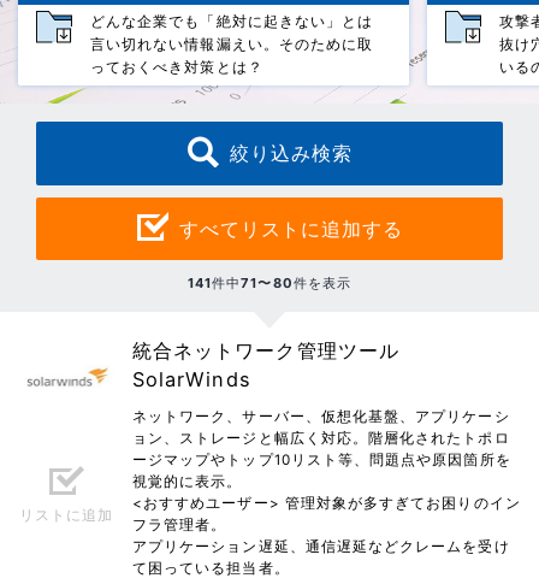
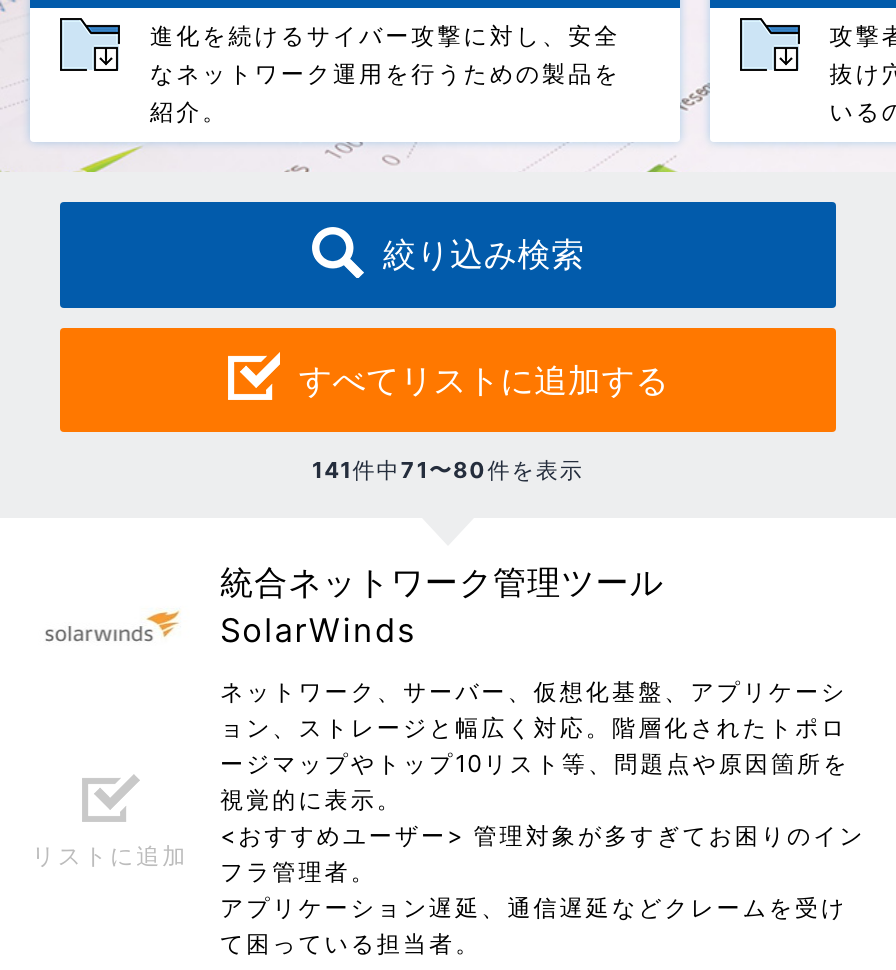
[90,13,373,76] どんな企業でも「絶対に起きない」とは | 言い切れない情報漏えい。そのために取 | っておくべき対策とは？ -> [150,22,620,126] 進化を続けるサイバー攻撃に対し、安全 | なネットワーク運用を行うための製品を | 紹介。

